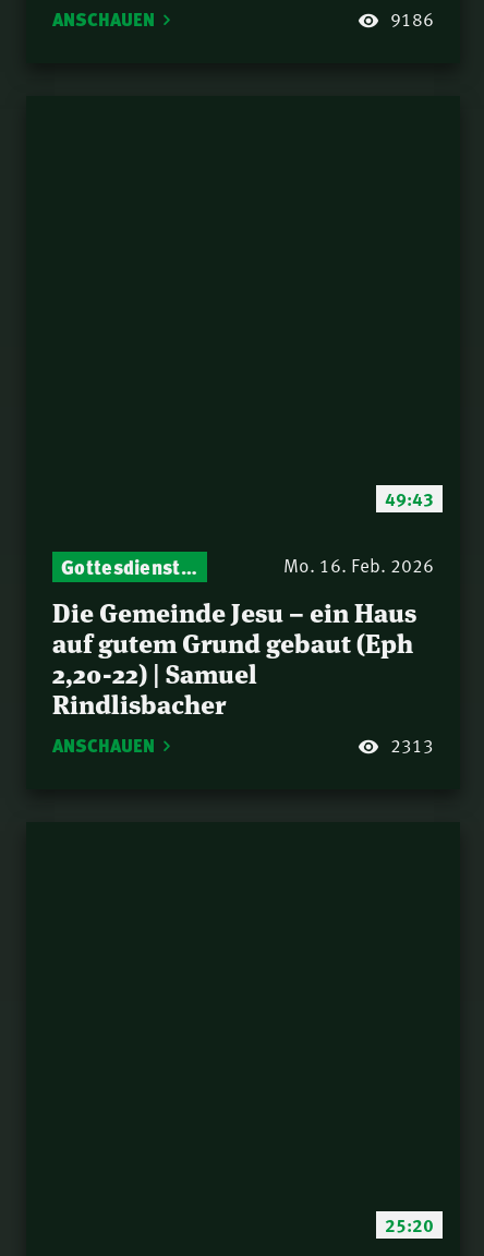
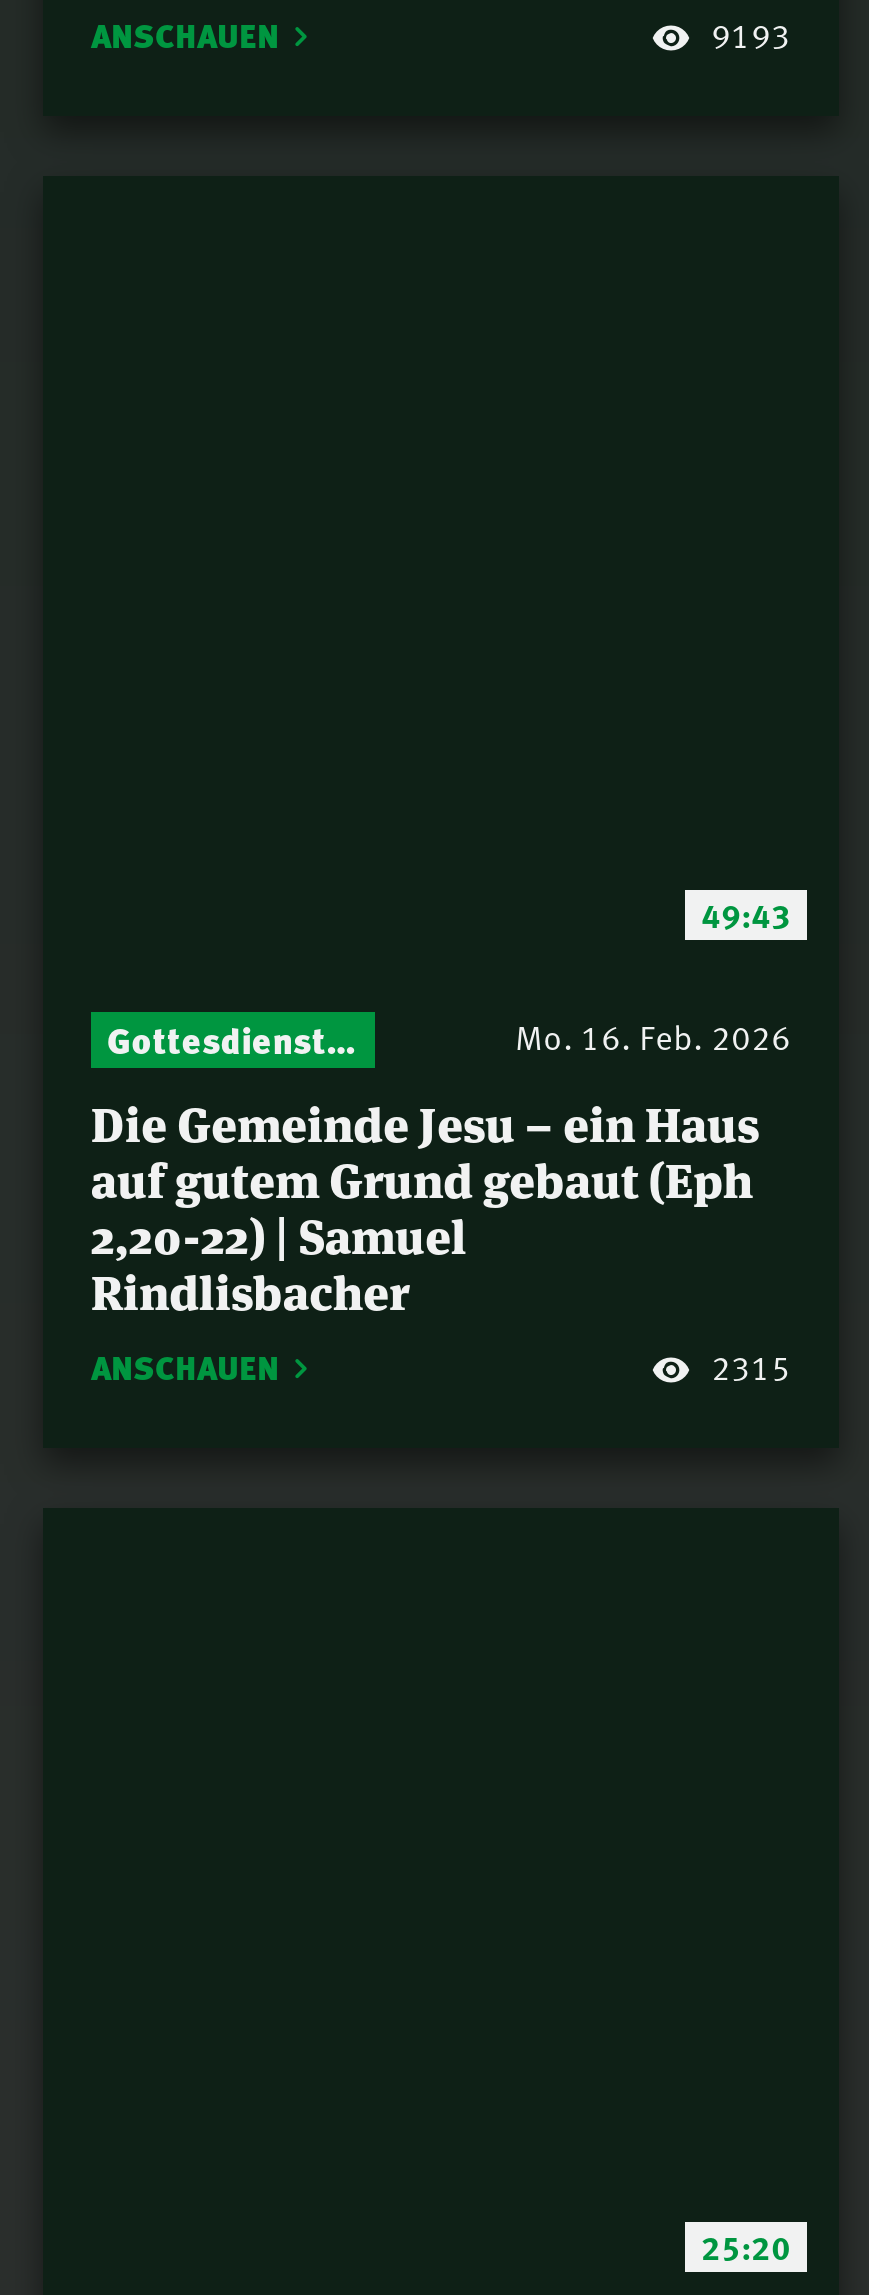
[390,5,434,32] 9186 -> [711,10,791,58] 9193
[390,732,434,758] 2313 -> [711,1342,791,1390] 2315

